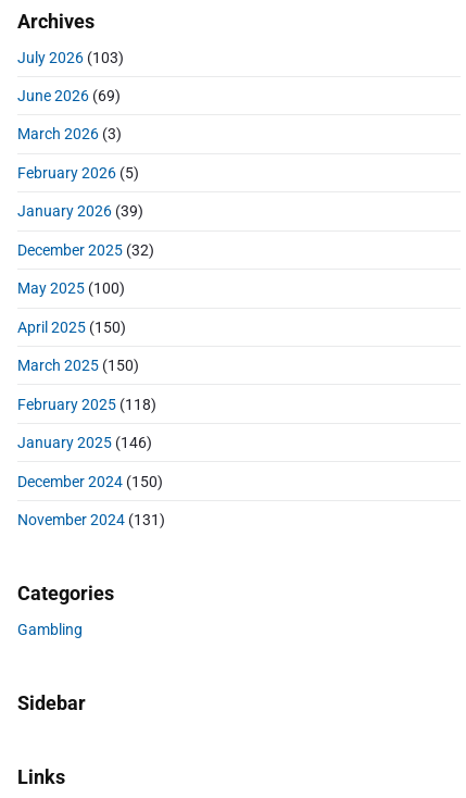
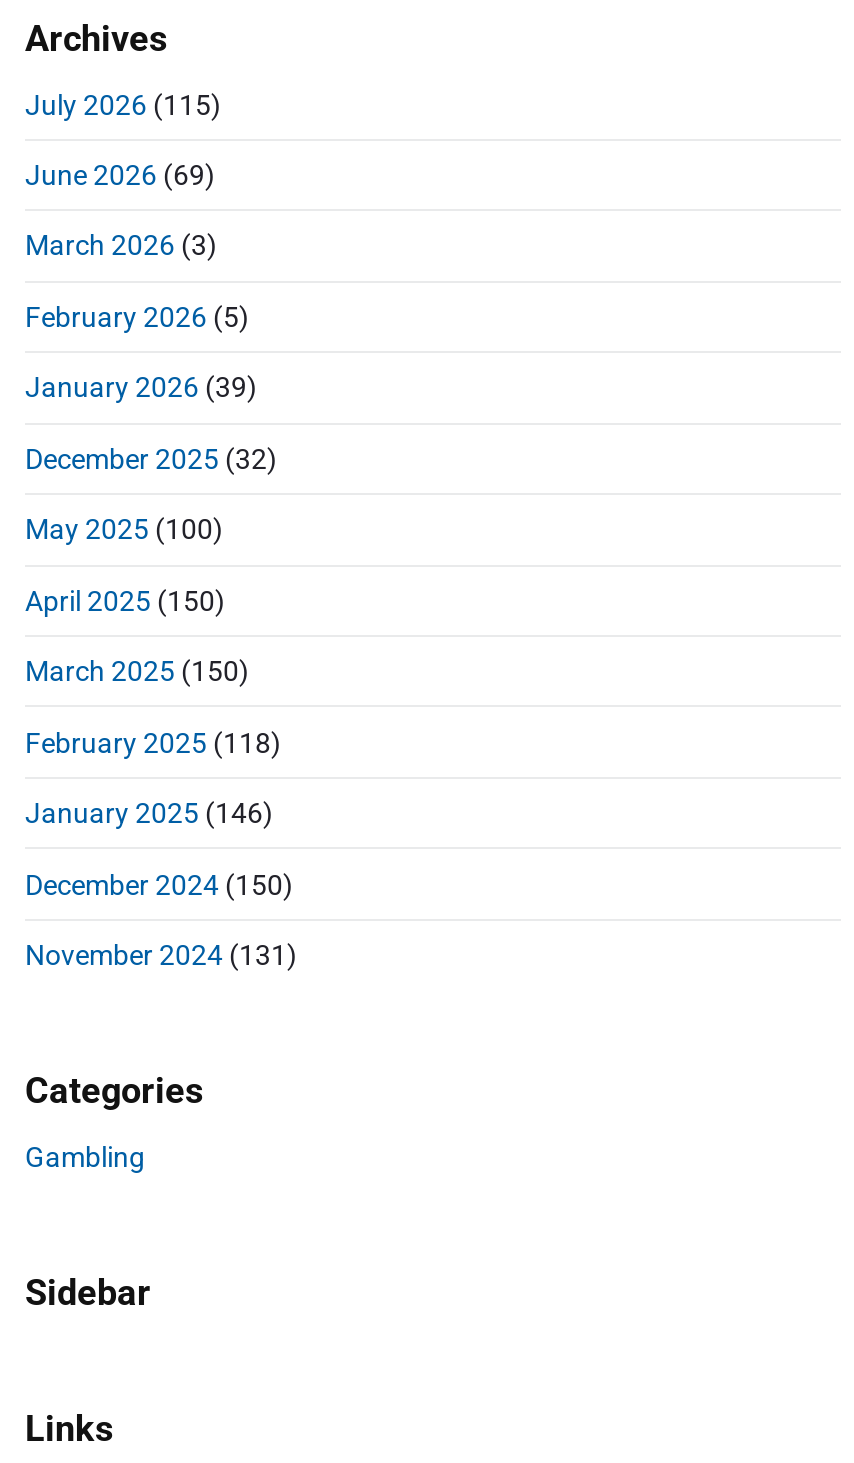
[17,48,124,66] July 2026 (103) -> [25,88,221,120] July 2026 (115)

